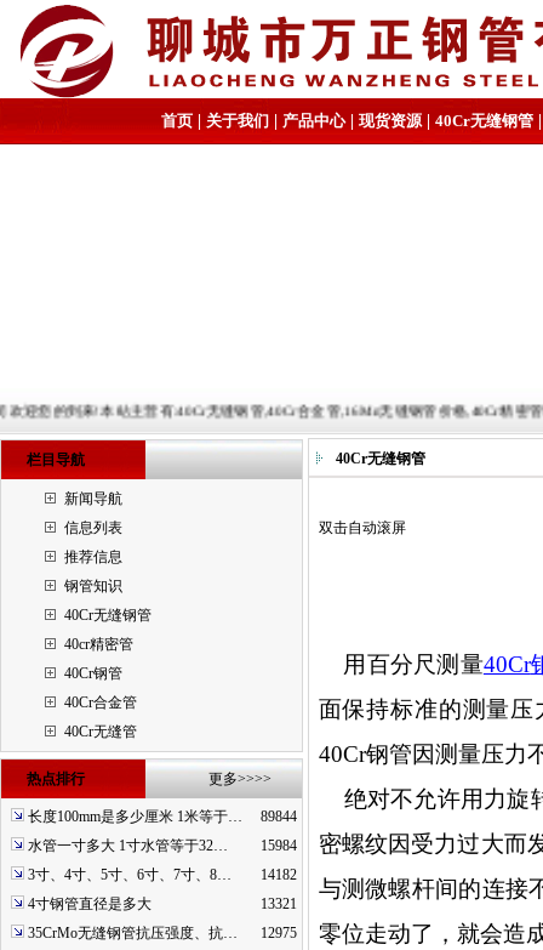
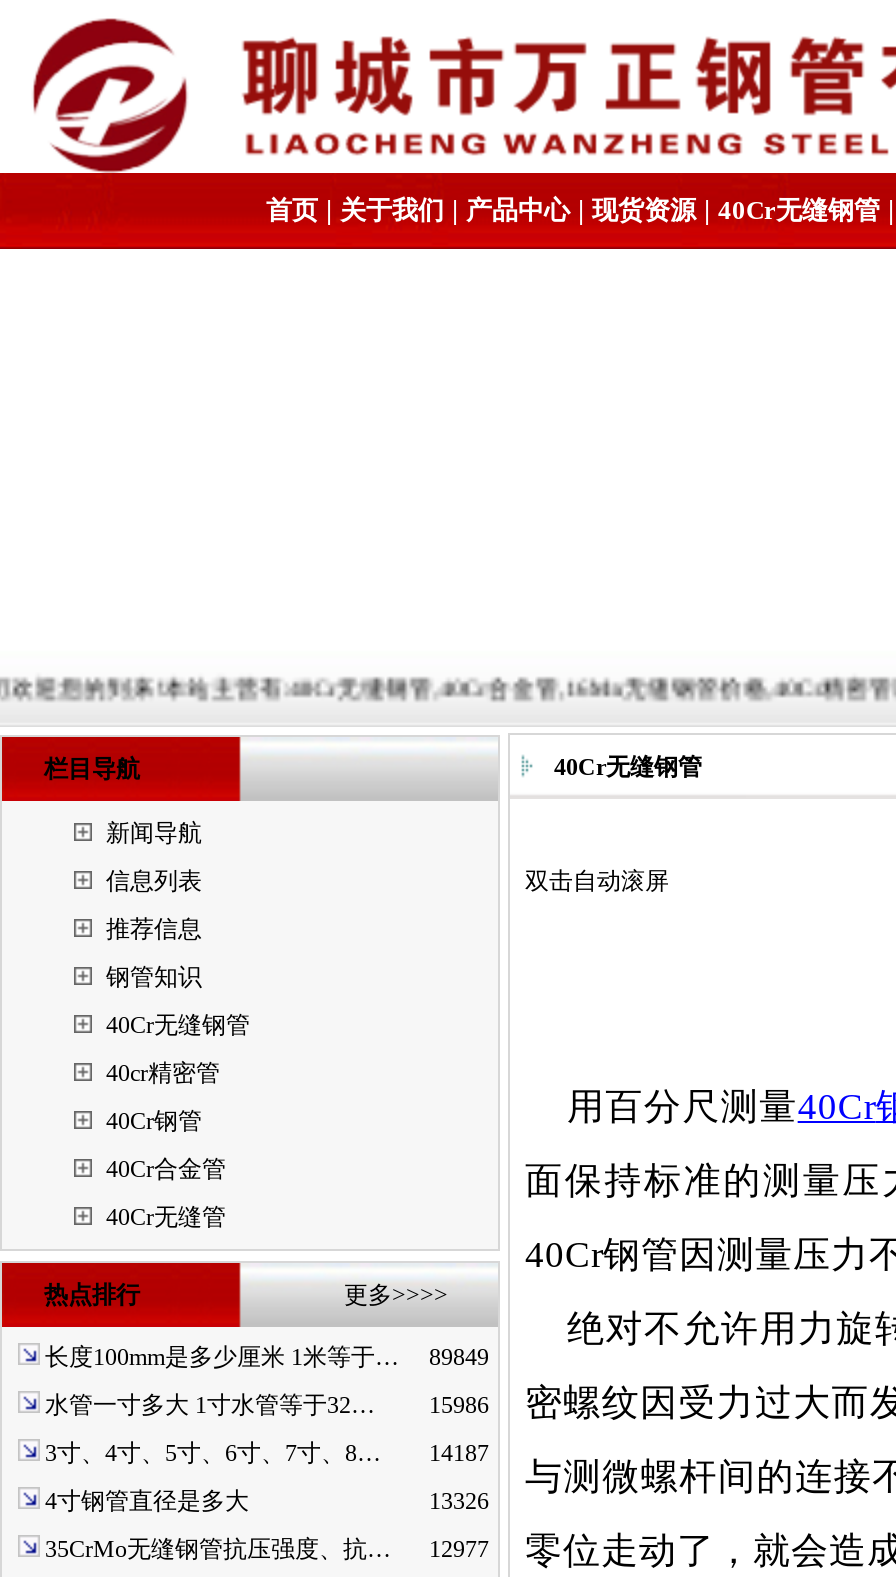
[27,808,296,825] 长度100mm是多少厘米 1米等于… 89844 -> [45,1343,489,1371] 长度100mm是多少厘米 1米等于… 89849
[260,837,296,854] 15984 -> [429,1391,489,1419] 15986
[27,866,296,883] 3寸、4寸、5寸、6寸、7寸、8… 14182 -> [45,1439,489,1467] 3寸、4寸、5寸、6寸、7寸、8… 14187
[260,895,296,912] 13321 -> [429,1487,489,1515] 13326
[260,925,296,942] 12975 -> [429,1535,489,1563] 12977

